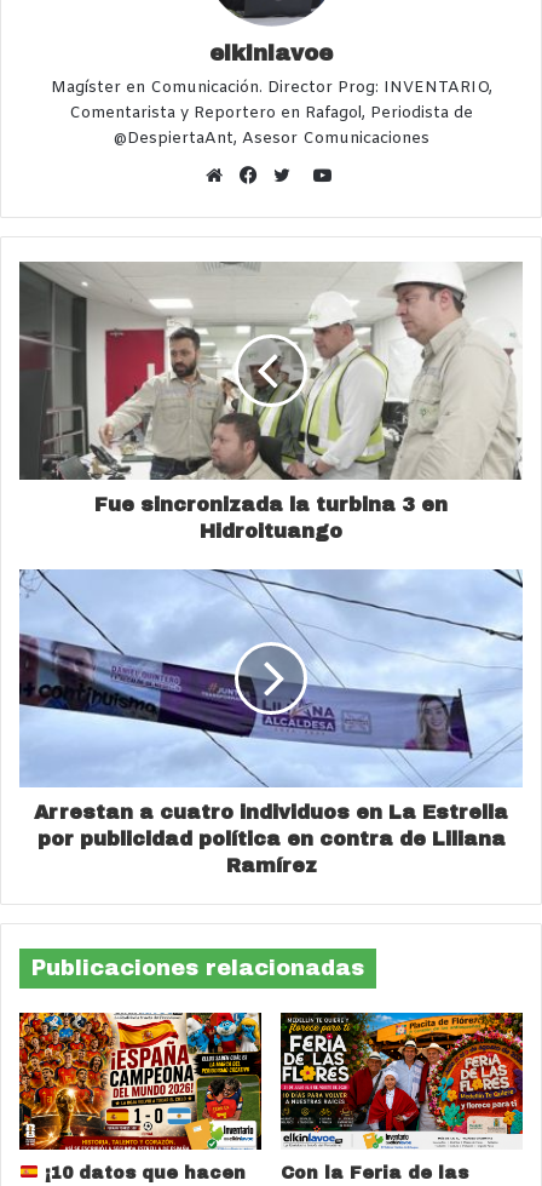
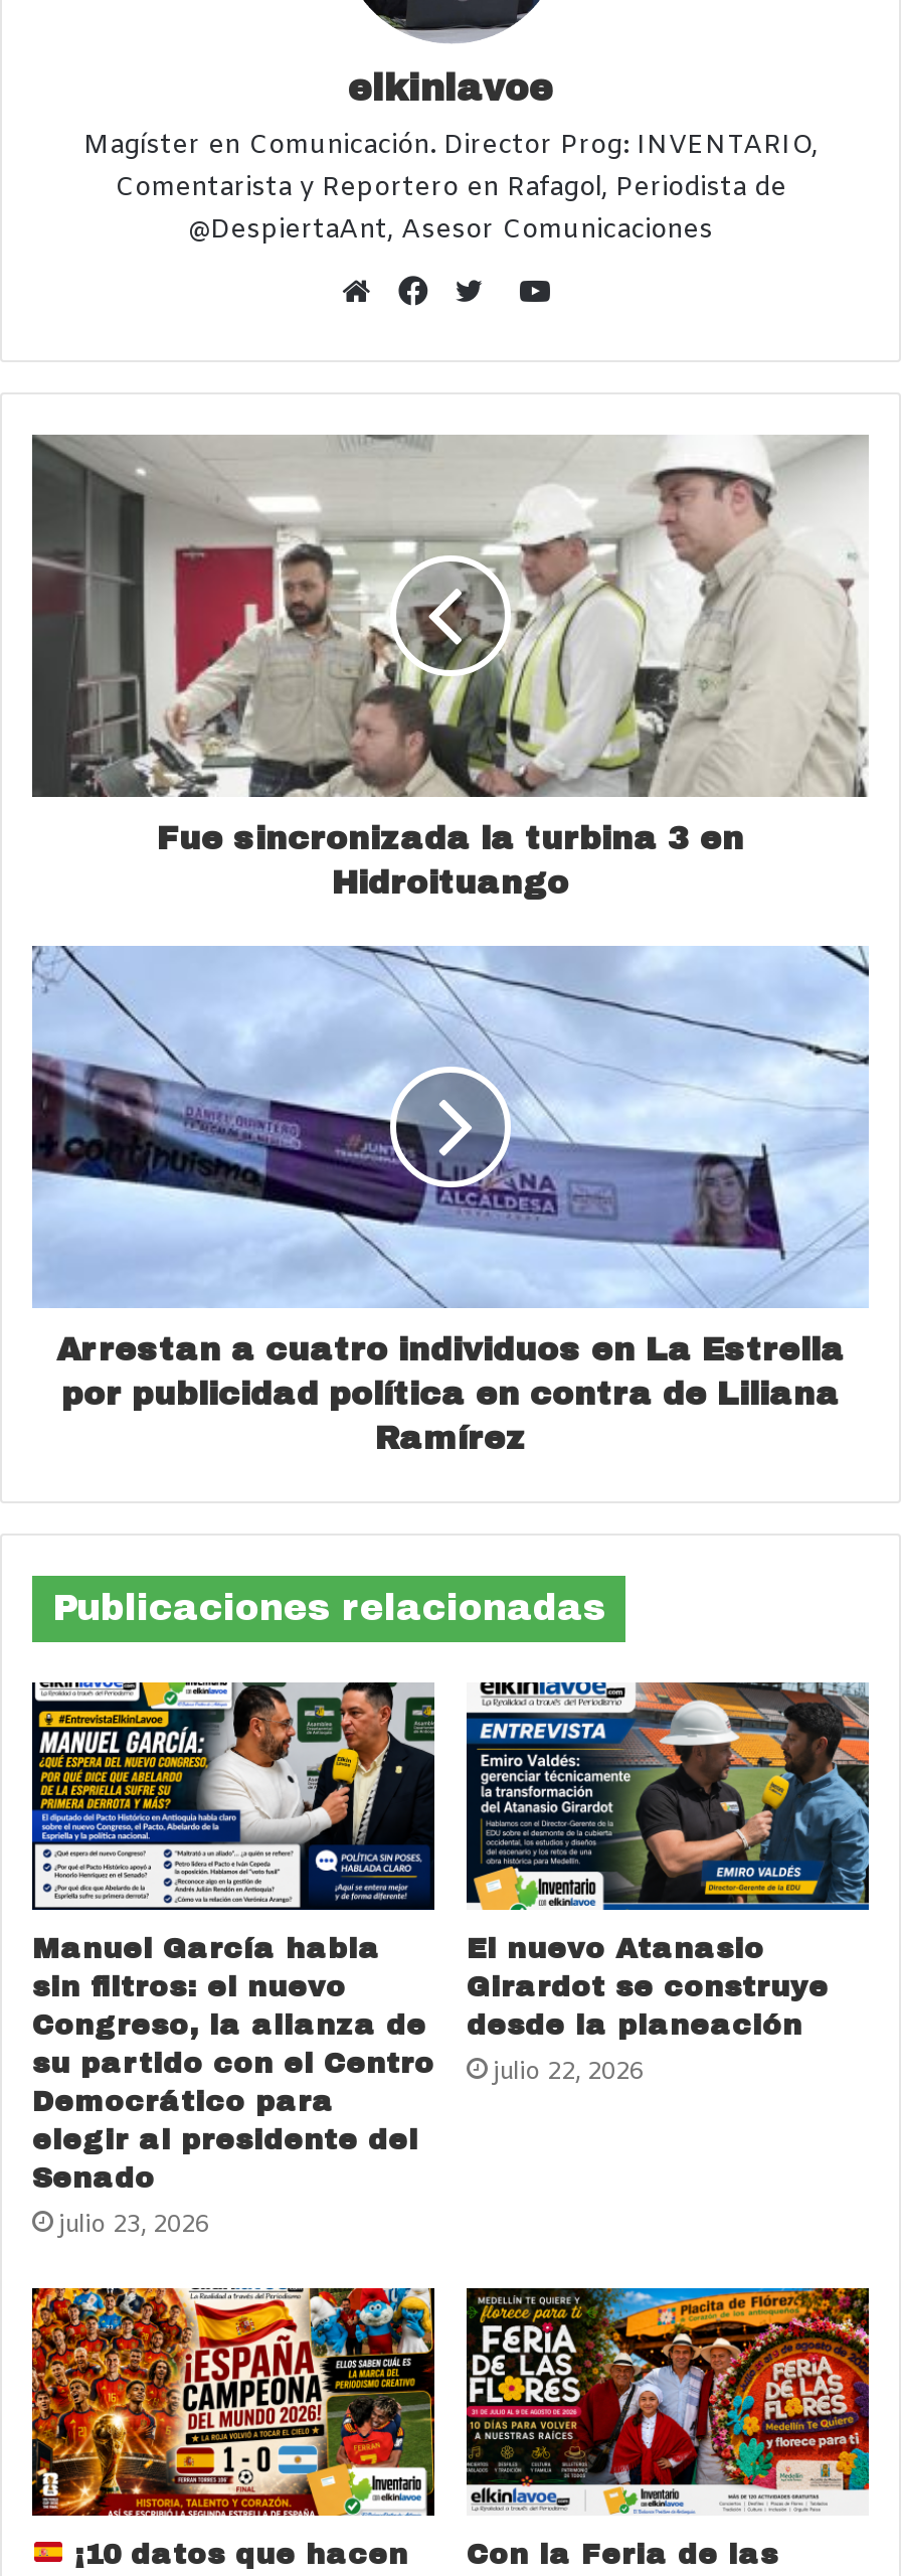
none -> [30,1680,436,2242] [image] | Manuel García habla | sin filtros: el nuevo | Congreso, la alianza de | su partido con el Centro | Democrático para | elegir al presidente del | Senado | julio 23, 2026
none -> [465,1680,871,2089] [image] | El nuevo Atanasio | Girardot se construye | desde la planeación | julio 22, 2026

